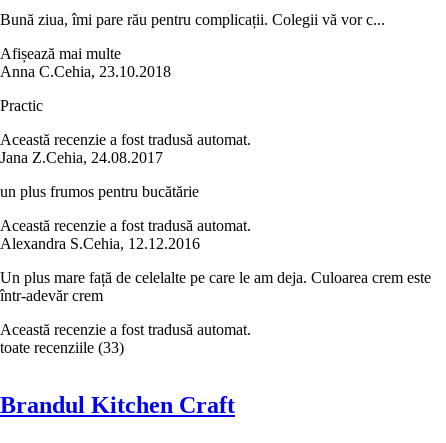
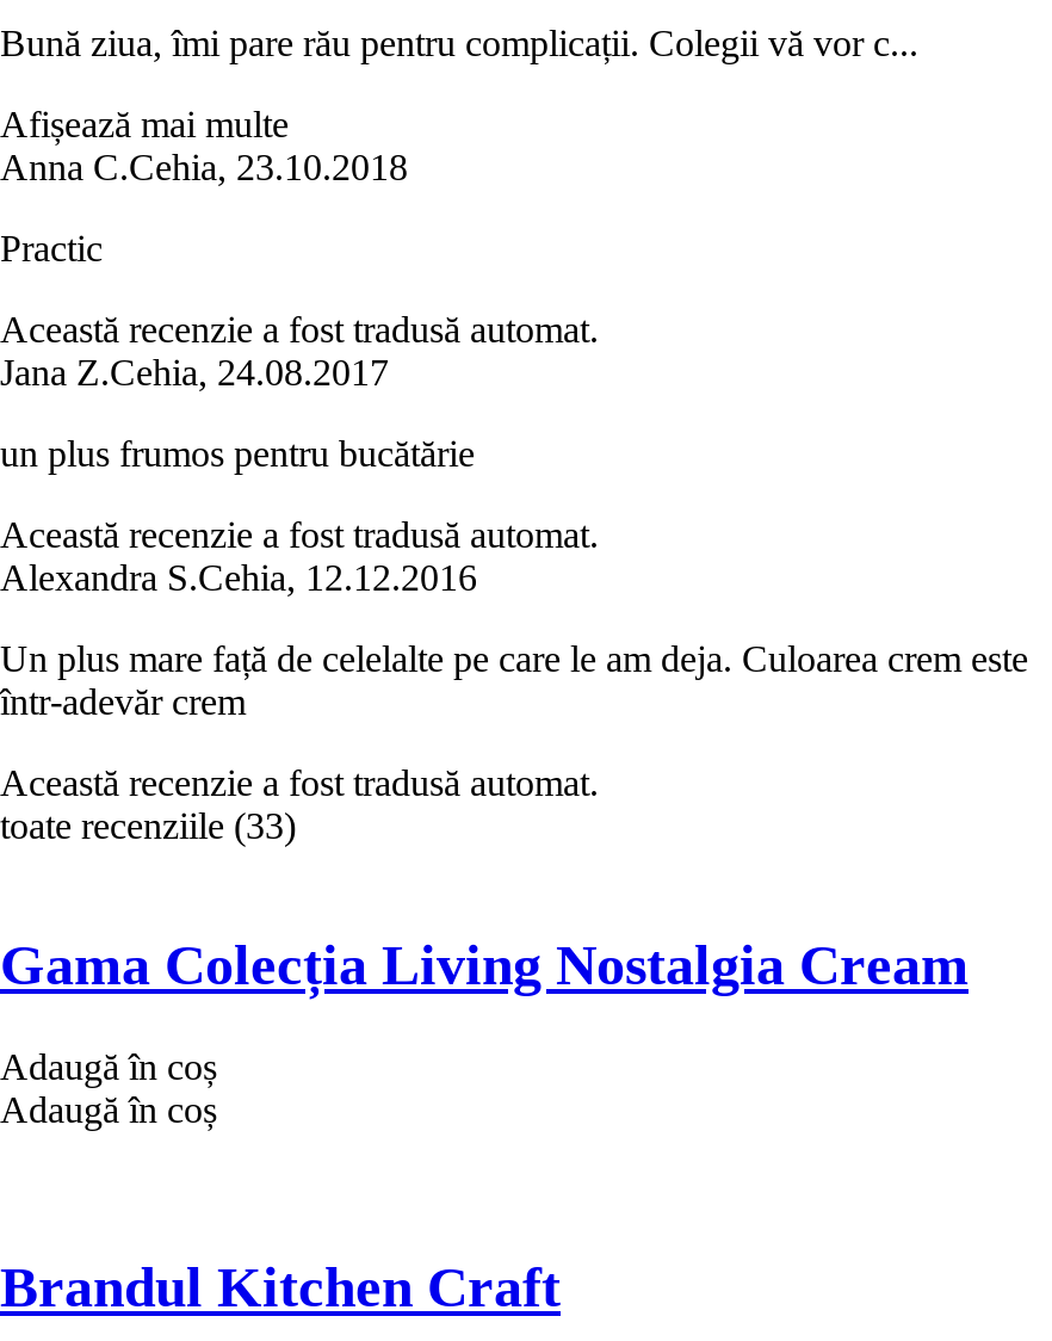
none -> [0,934,969,1129] Gama Colecția Living Nostalgia Cream | Adaugă în coș | Adaugă în coș

